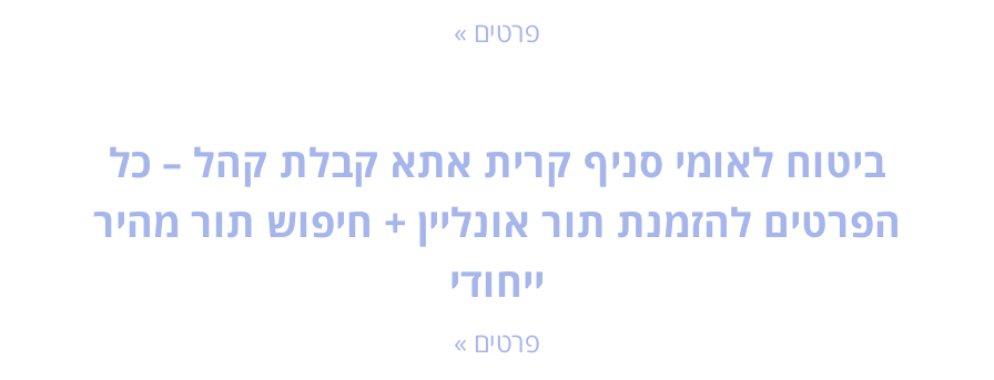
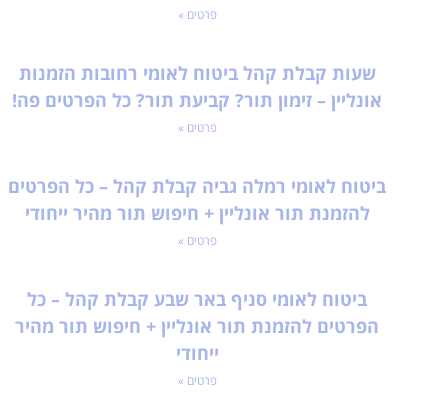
[109,134,885,188] ביטוח לאומי סניף קרית אתא קבלת קהל – כל -> [8,61,386,311] שעות קבלת קהל ביטוח לאומי רחובות הזמנות | אונליין – זימון תור? קביעת תור? כל הפרטים פה! | פרטים » | ביטוח לאומי רמלה גביה קבלת קהל – כל הפרטים | להזמנת תור אונליין + חיפוש תור מהיר ייחודי | פרטים » | ביטוח לאומי סניף באר שבע קבלת קהל – כל

